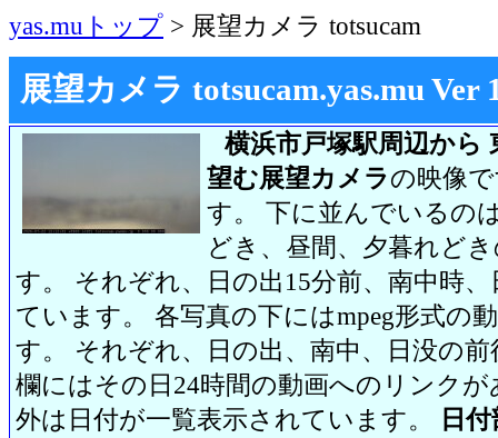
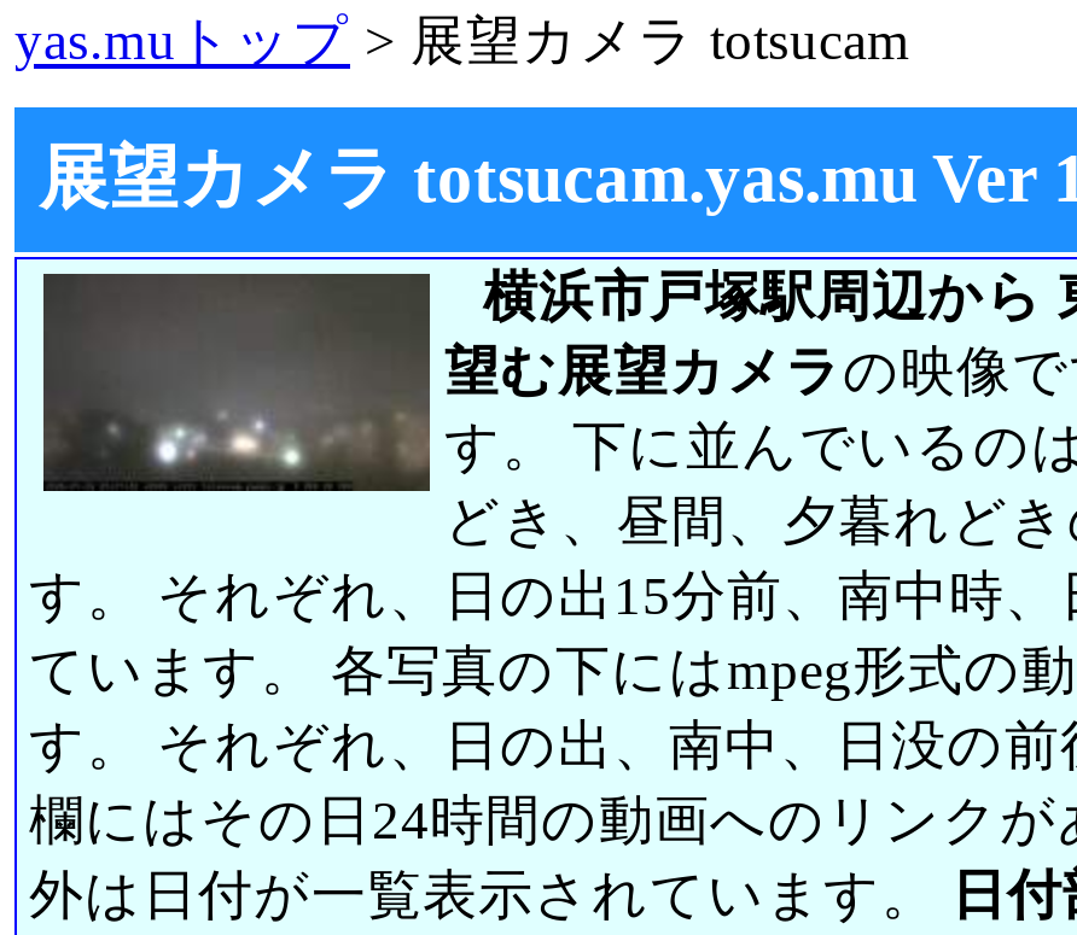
[21,135,200,233] [image] -> [41,274,430,489] [image]

